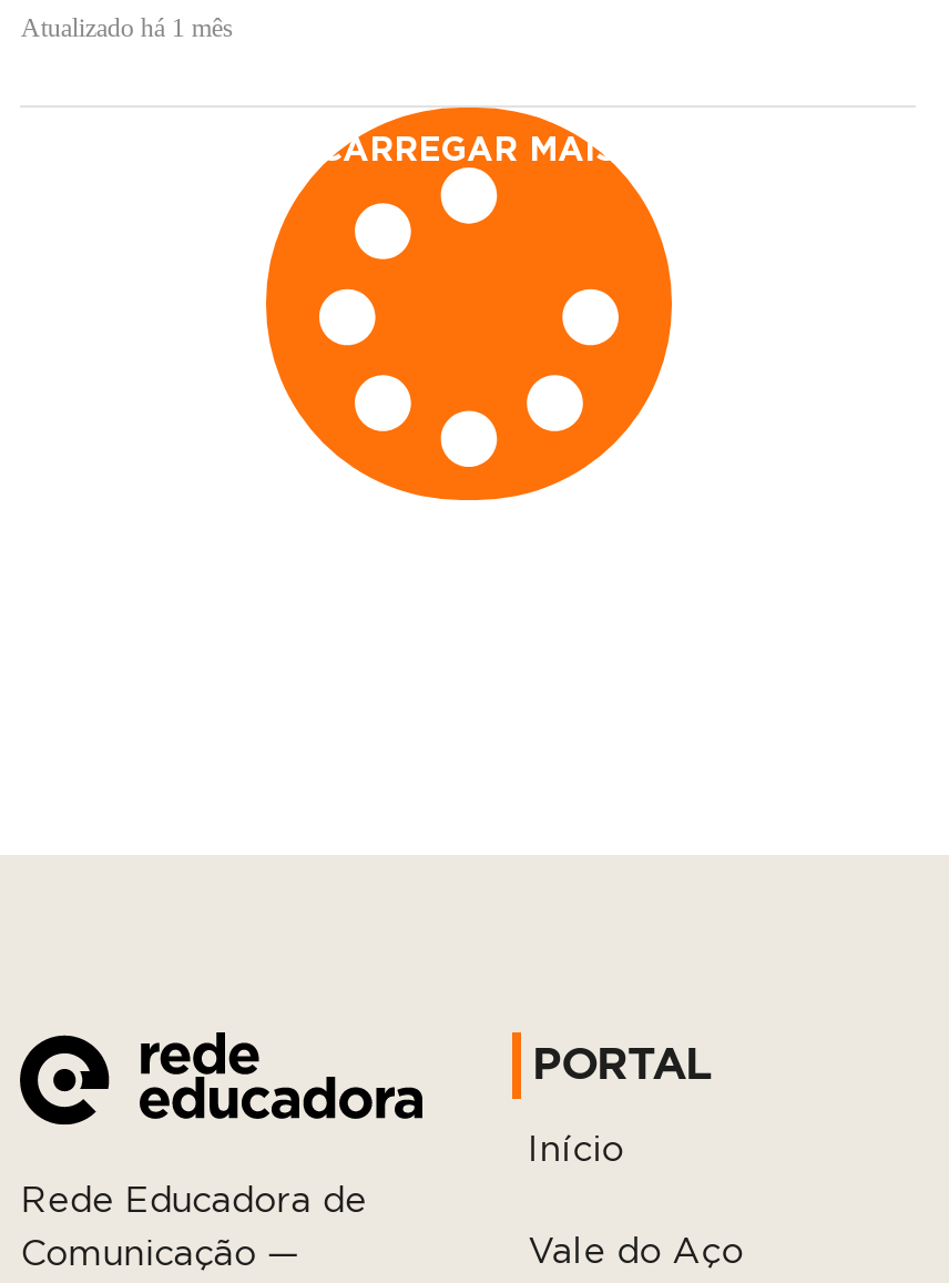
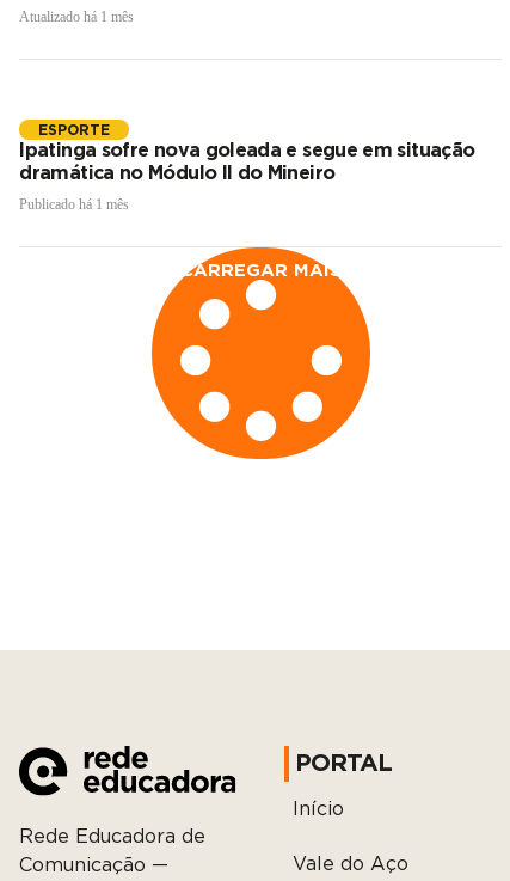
none -> [20,124,475,213] ESPORTE | Ipatinga sofre nova goleada e segue em situação | dramática no Módulo II do Mineiro | Publicado há 1 mês

